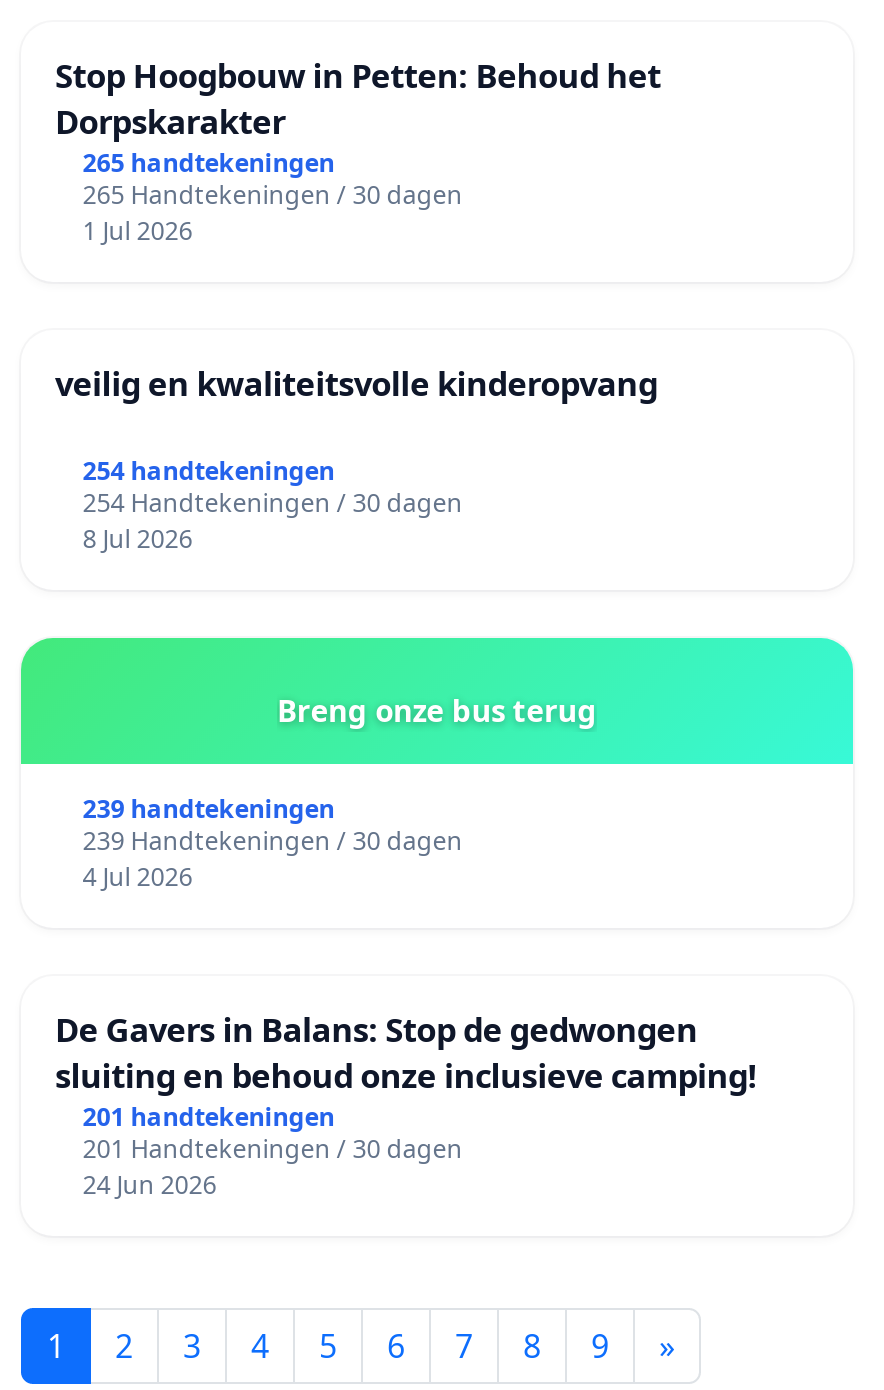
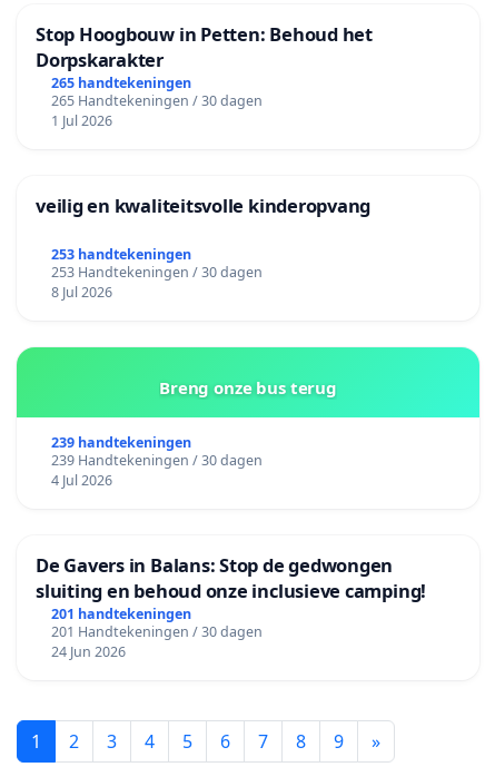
[83,454,335,488] 254 handtekeningen -> [51,245,191,264] 253 handtekeningen
[83,486,463,520] 254 Handtekeningen / 30 dagen -> [51,263,262,282] 253 Handtekeningen / 30 dagen

